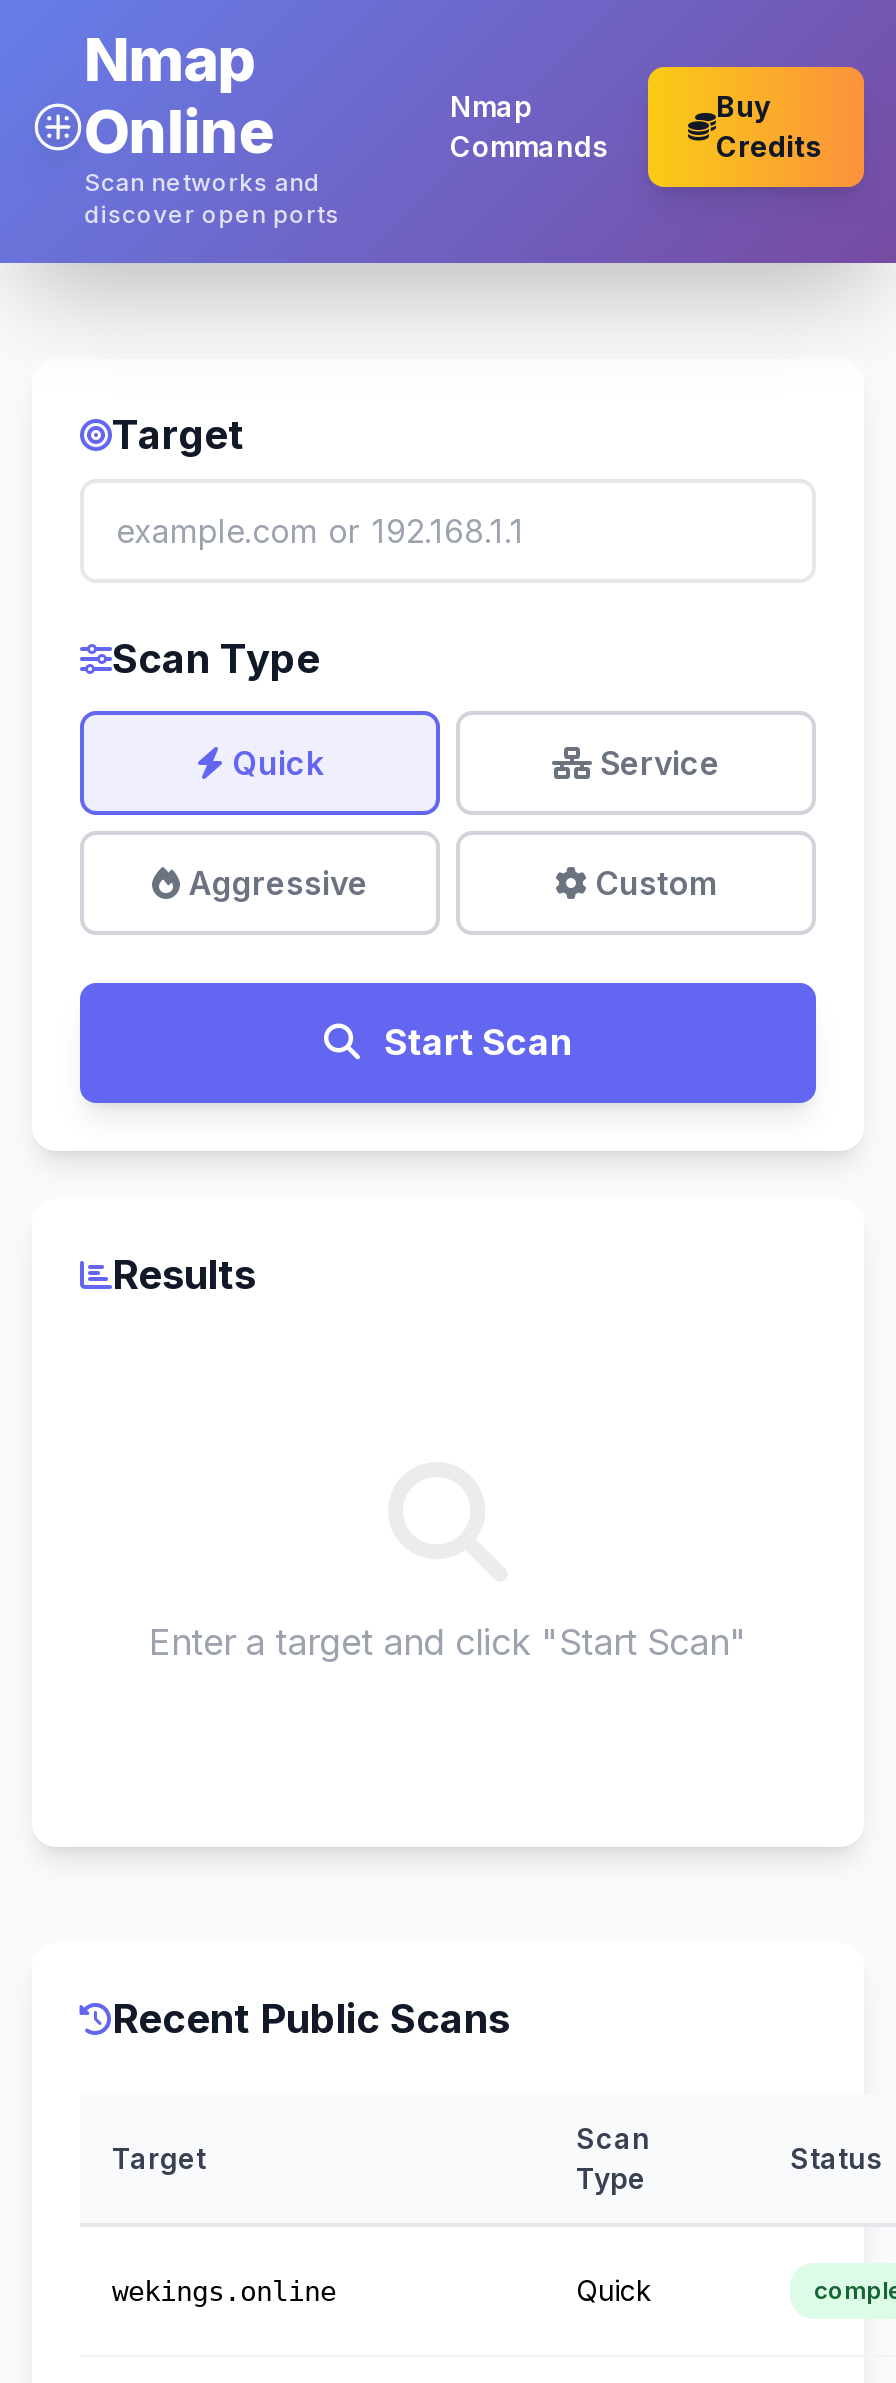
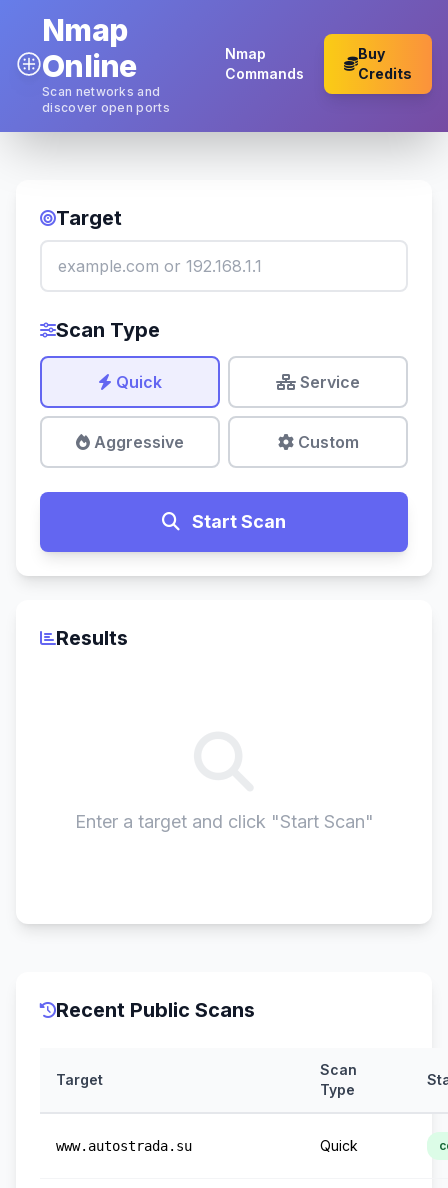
[112,2275,336,2307] wekings.online -> [56,1138,192,1154] www.autostrada.su

